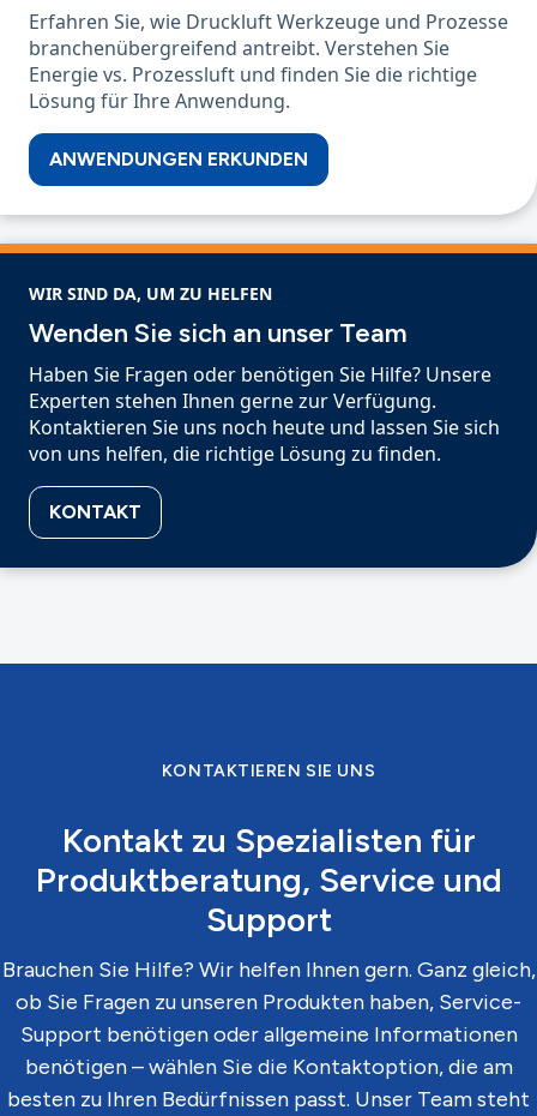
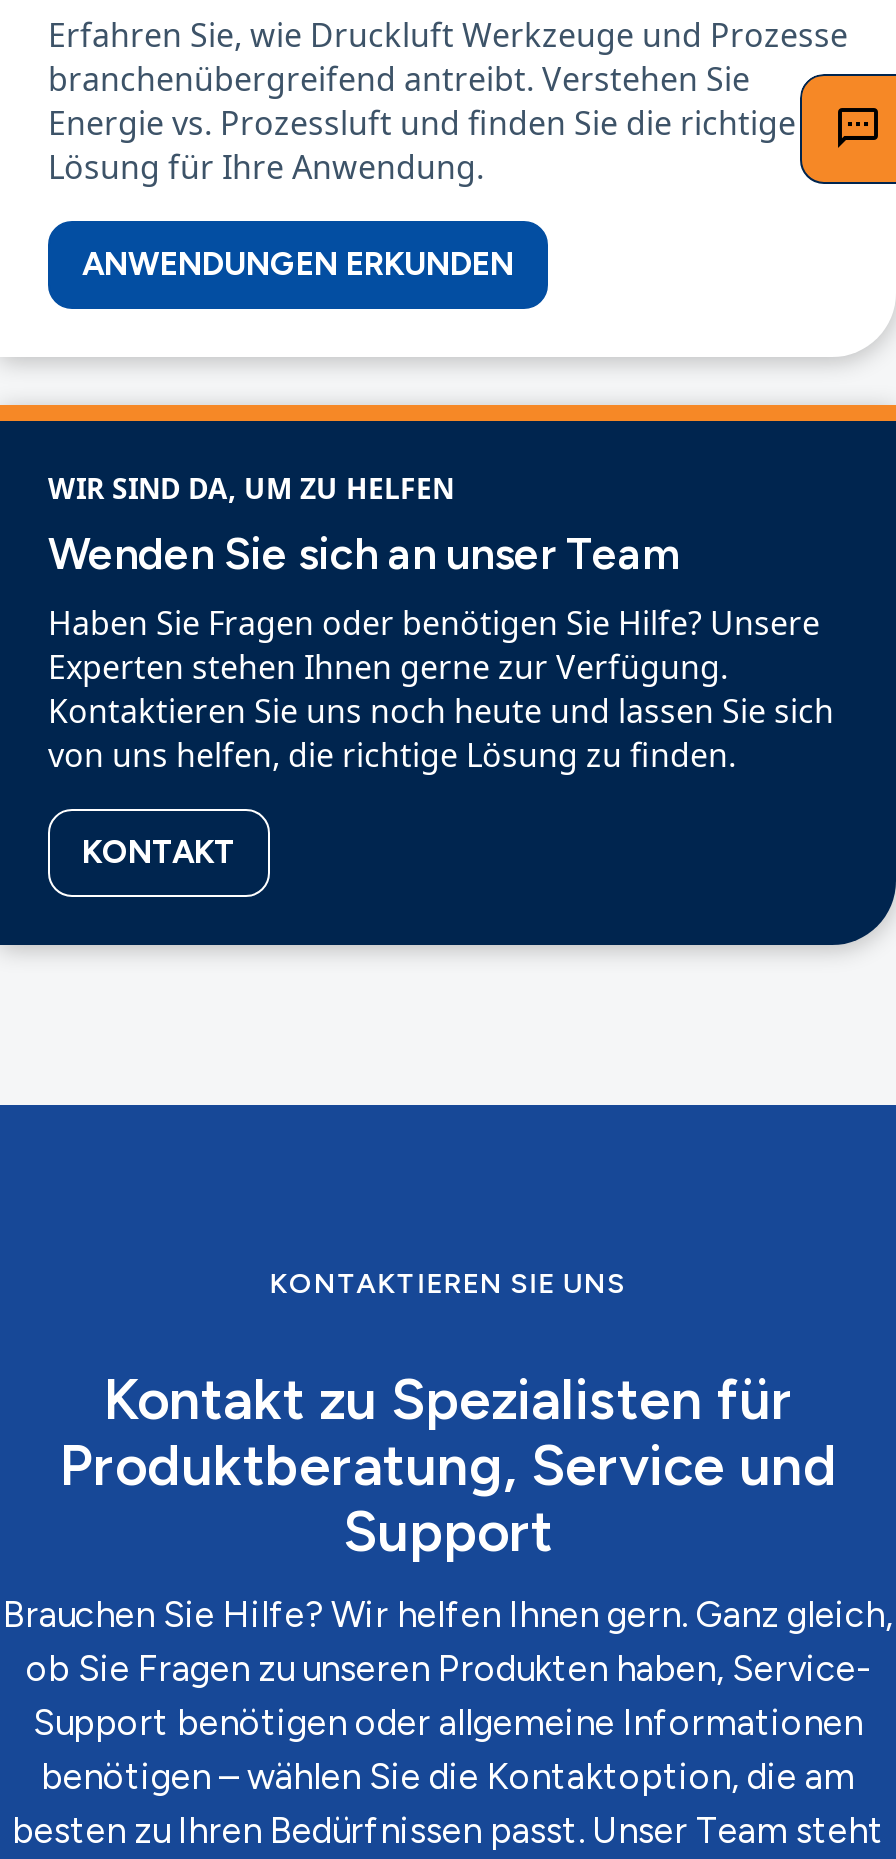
none -> [798,71,890,187] [image]

